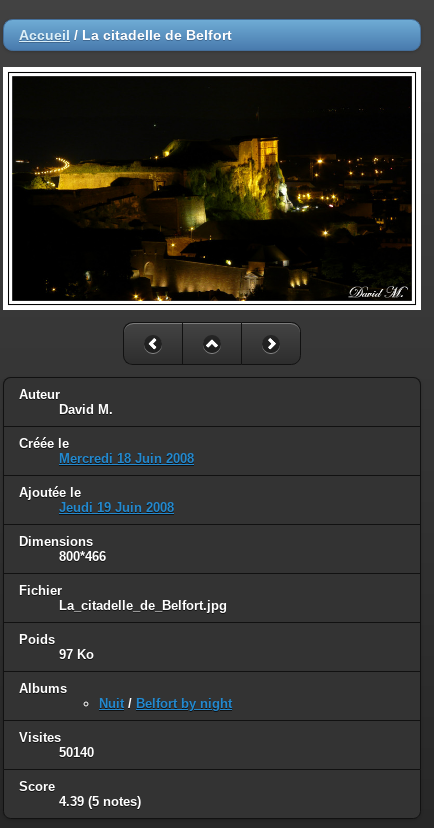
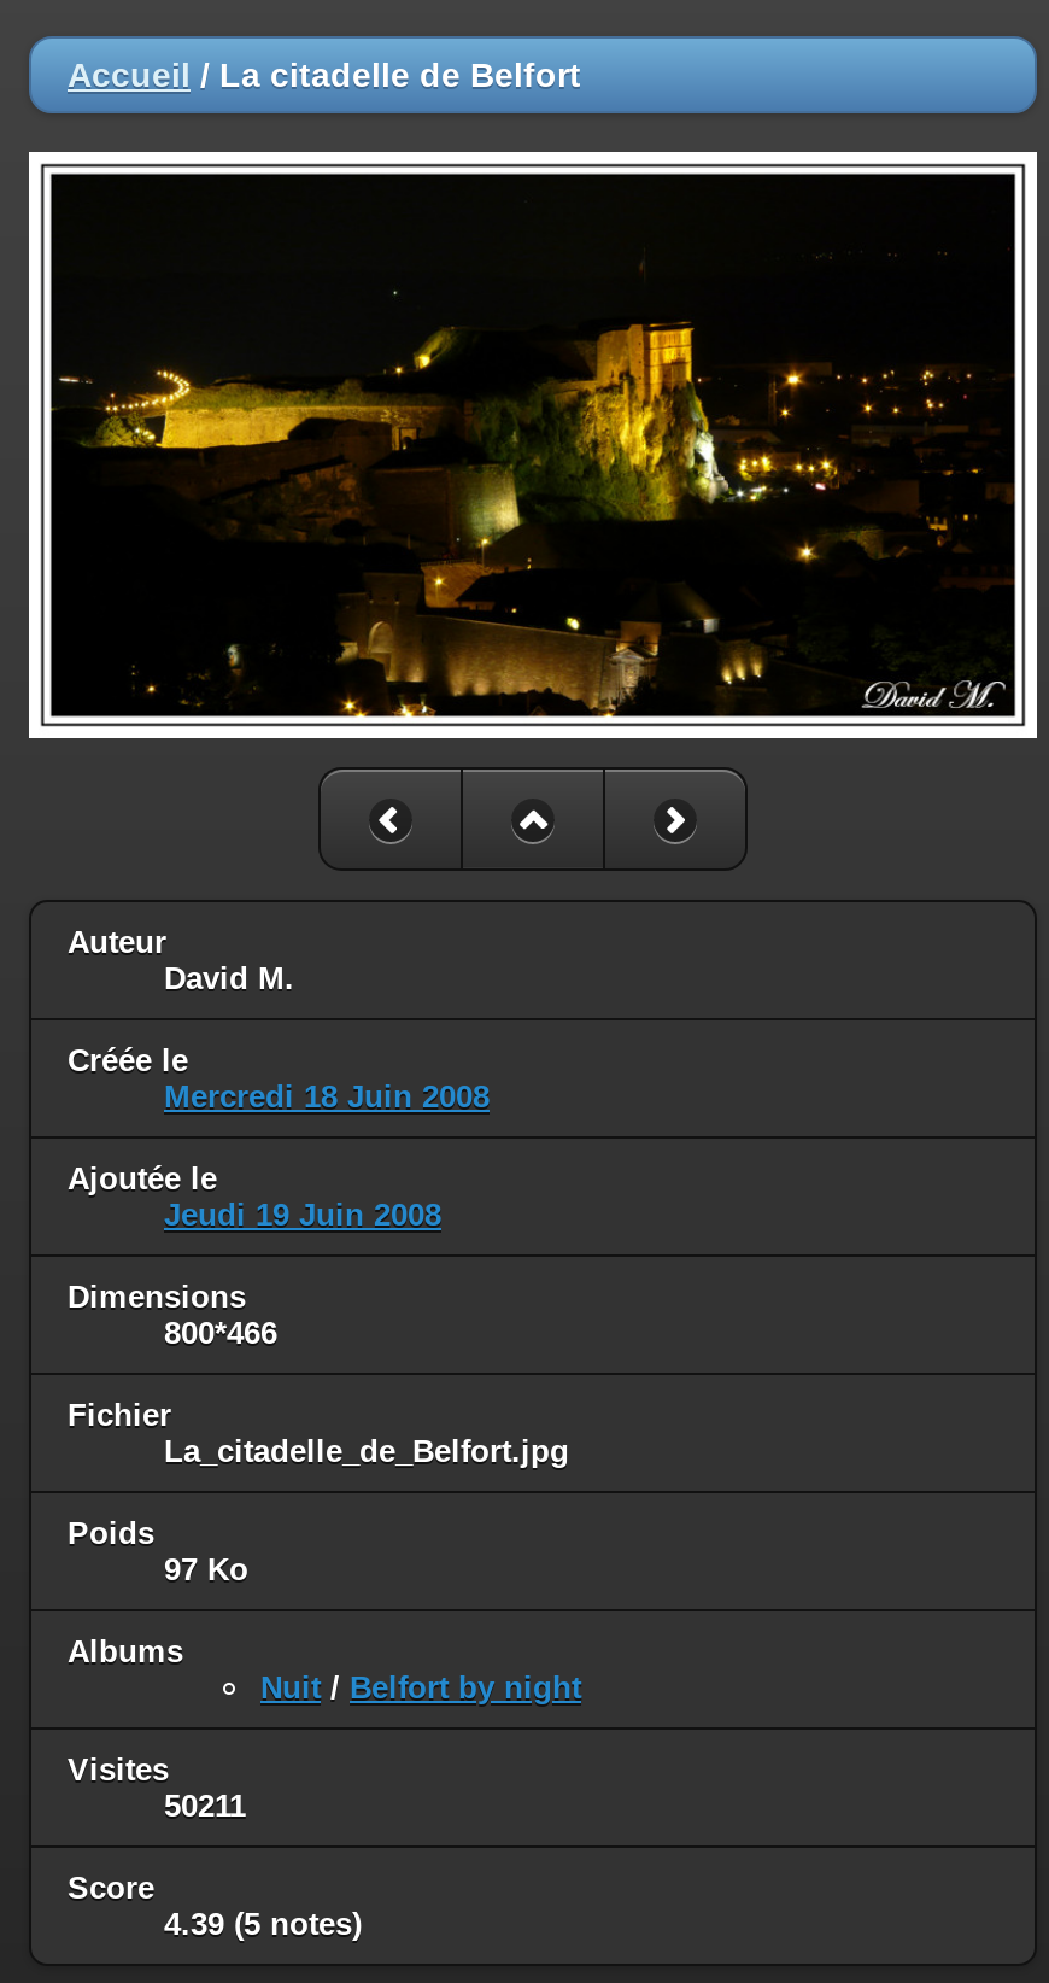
[59,745,94,760] 50140 -> [164,1787,246,1823] 50211

